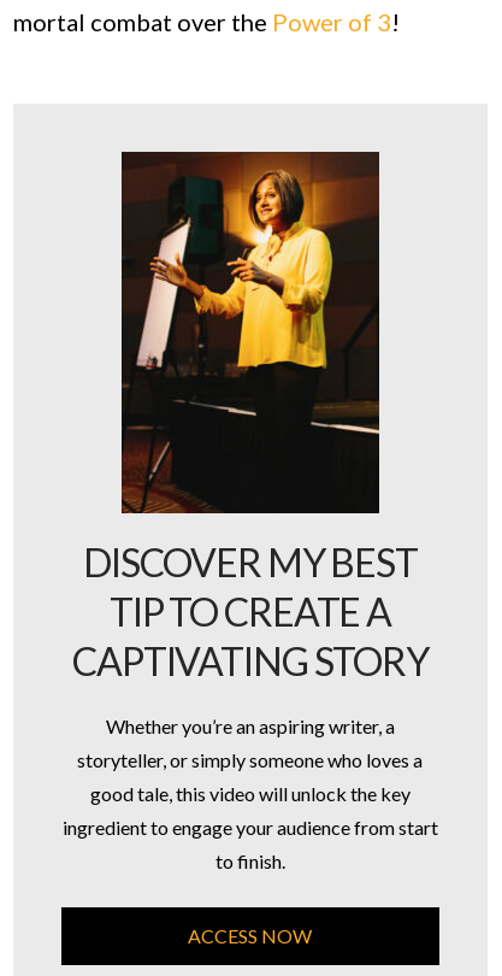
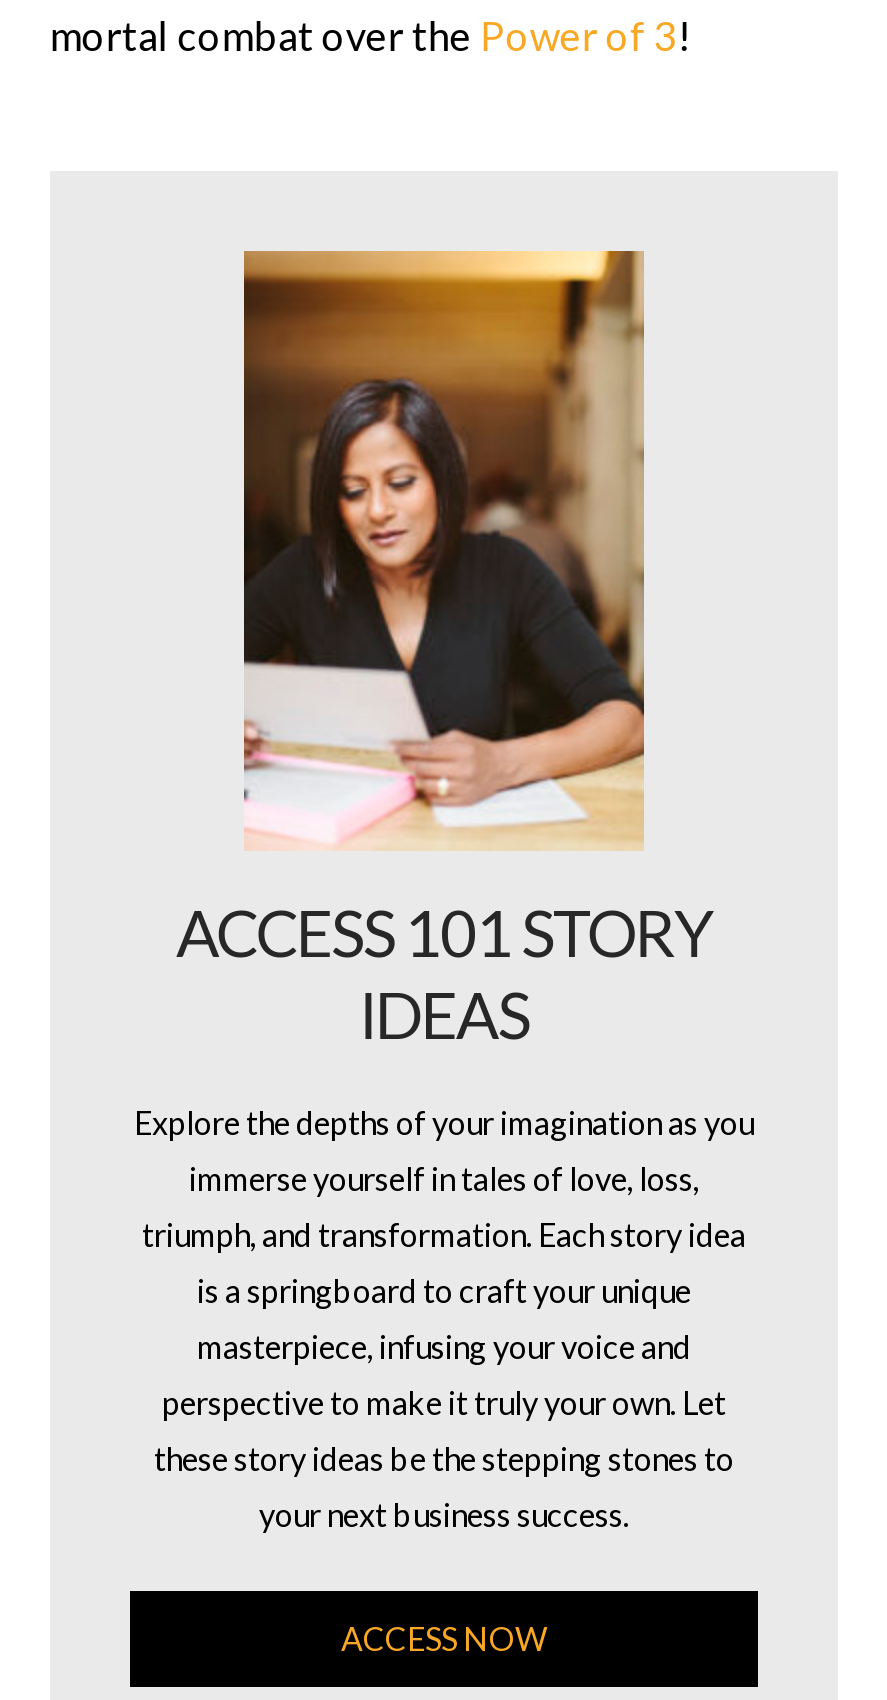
[120,151,380,478] [image] -> [230,249,658,851] [image]
[63,539,438,872] DISCOVER MY BEST | TIP TO CREATE A | CAPTIVATING STORY | Whether you’re an aspiring writer, a | storyteller, or simply someone who loves a | good tale, this video will unlock the key | ingredient to engage your audience from start | to finish. -> [134,893,754,1533] ACCESS 101 STORY | IDEAS | Explore the depths of your imagination as you | immerse yourself in tales of love, loss, | triumph, and transformation. Each story idea | is a springboard to craft your unique | masterpiece, infusing your voice and | perspective to make it truly your own. Let | these story ideas be the stepping stones to | your next business success.

